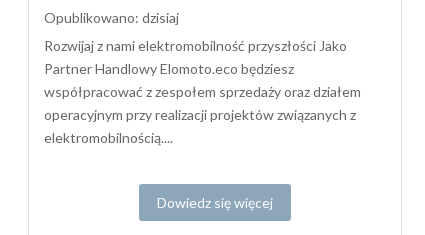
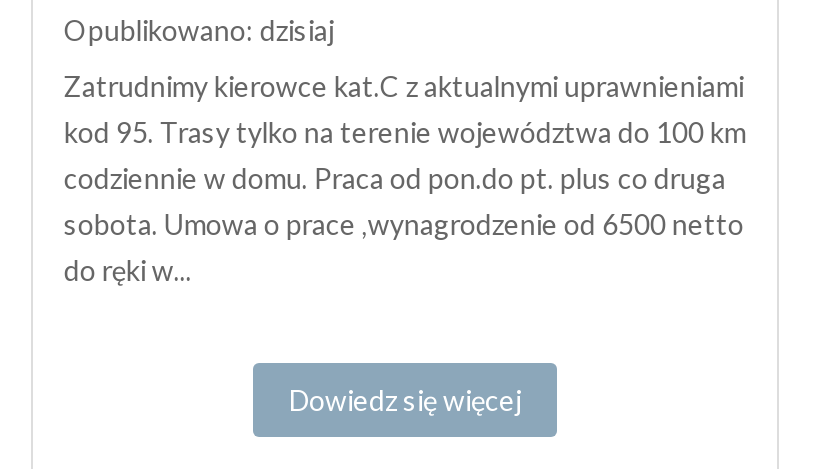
[44,37,361,146] Rozwijaj z nami elektromobilność przyszłości Jako | Partner Handlowy Elomoto.eco będziesz | współpracować z zespołem sprzedaży oraz działem | operacyjnym przy realizacji projektów związanych z | elektromobilnością.... -> [64,70,746,288] Zatrudnimy kierowce kat.C z aktualnymi uprawnieniami | kod 95. Trasy tylko na terenie województwa do 100 km | codziennie w domu. Praca od pon.do pt. plus co druga | sobota. Umowa o prace ,wynagrodzenie od 6500 netto | do ręki w...

